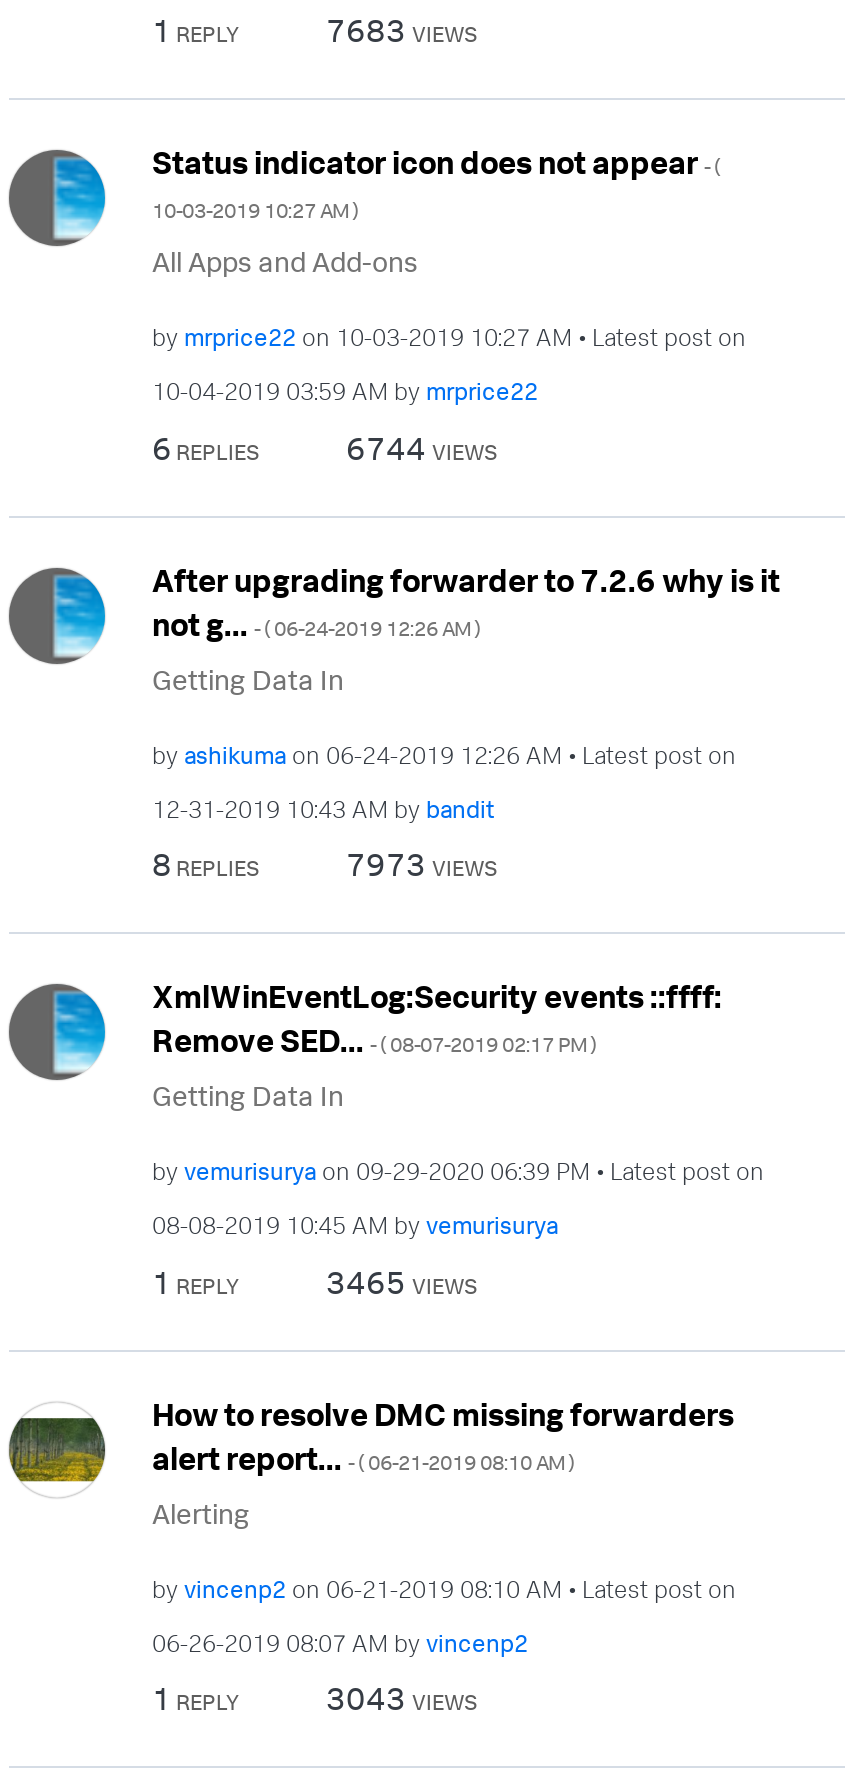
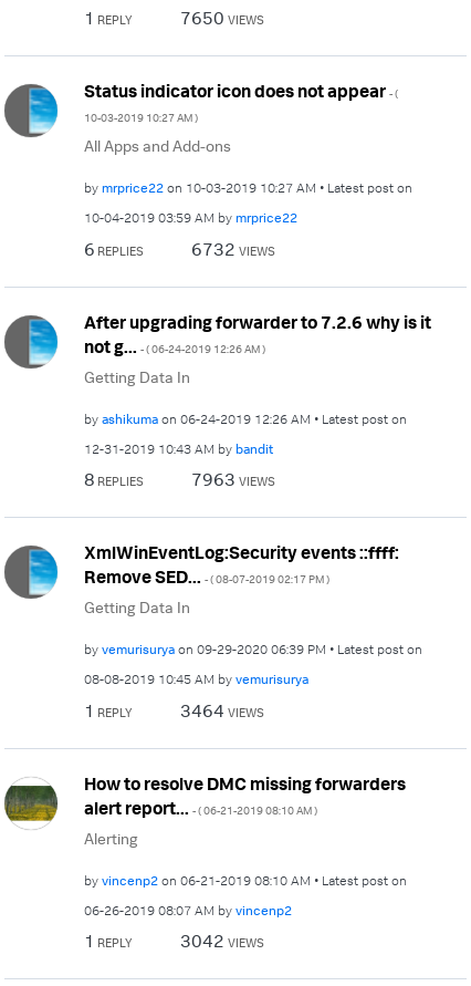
[326,10,478,50] 7683 VIEWS -> [180,7,264,29] 7650 VIEWS
[346,427,498,467] 6744 VIEWS -> [191,237,275,260] 6732 VIEWS
[346,844,498,884] 7973 VIEWS -> [191,468,275,490] 7963 VIEWS
[326,1261,478,1301] 3465 VIEWS -> [180,699,264,721] 3464 VIEWS
[326,1678,478,1718] 3043 VIEWS -> [180,930,264,952] 3042 VIEWS

